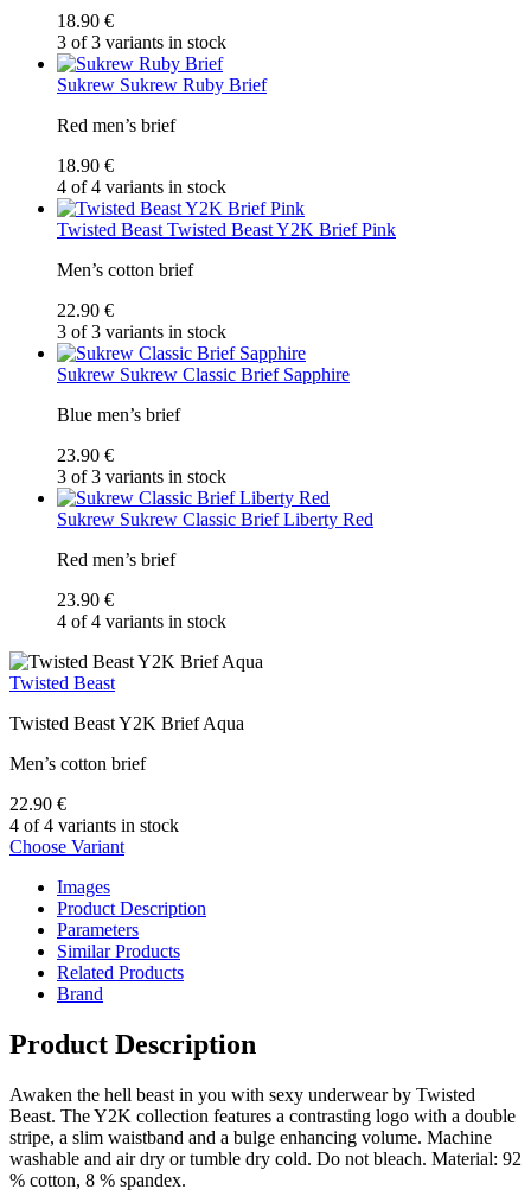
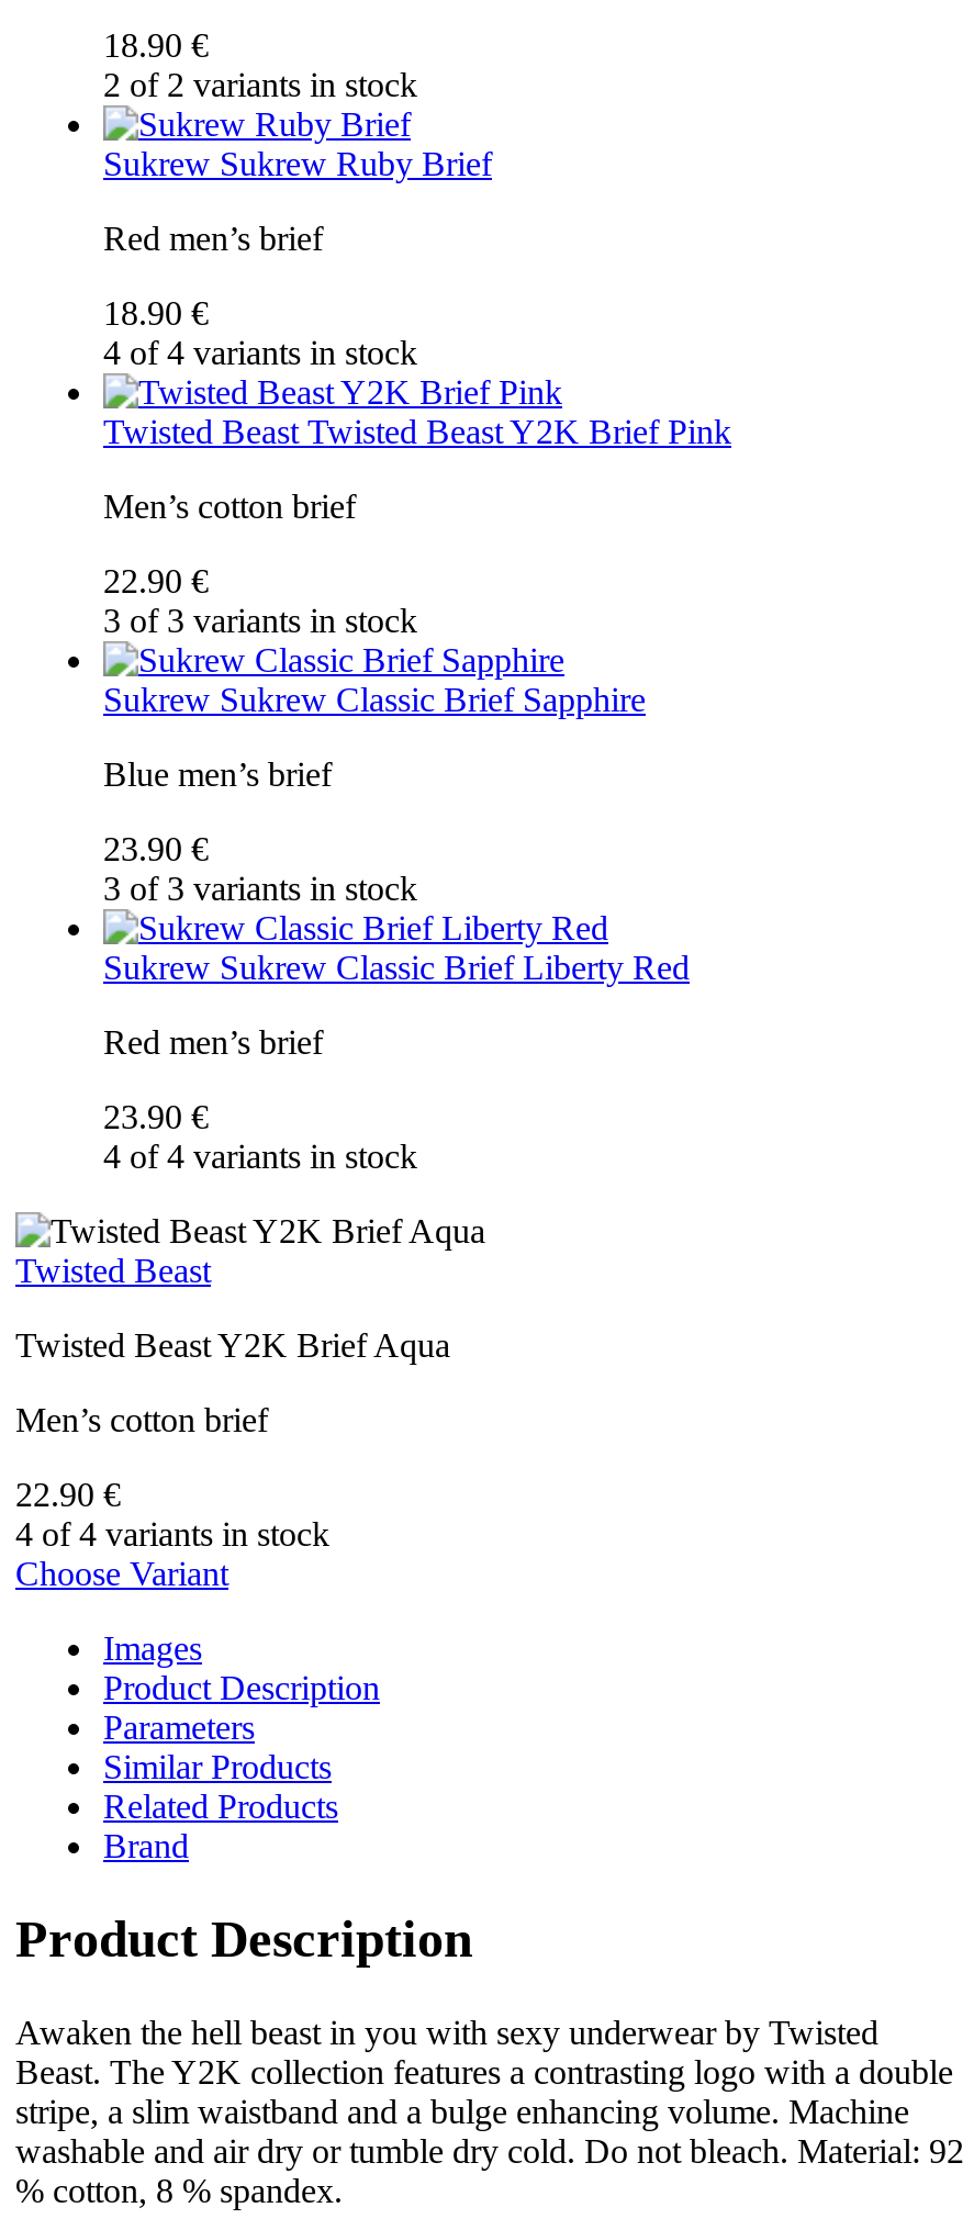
[57,32,226,52] 3 of 3 variants in stock -> [103,65,417,103] 2 of 2 variants in stock

